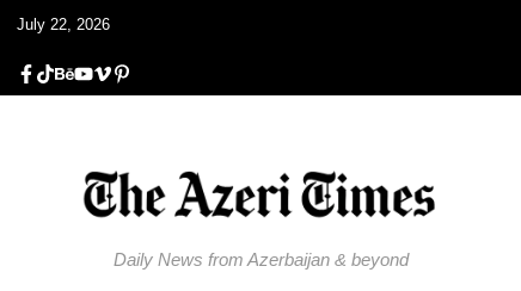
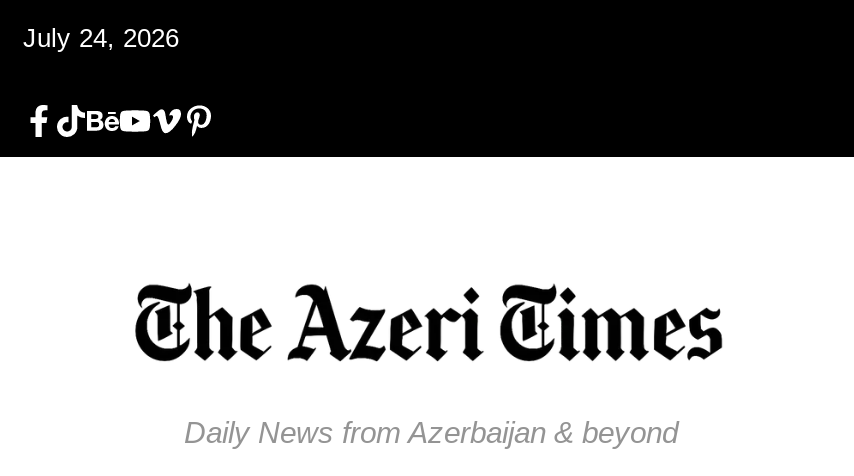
[17,16,110,33] July 22, 2026 -> [23,23,179,53] July 24, 2026

